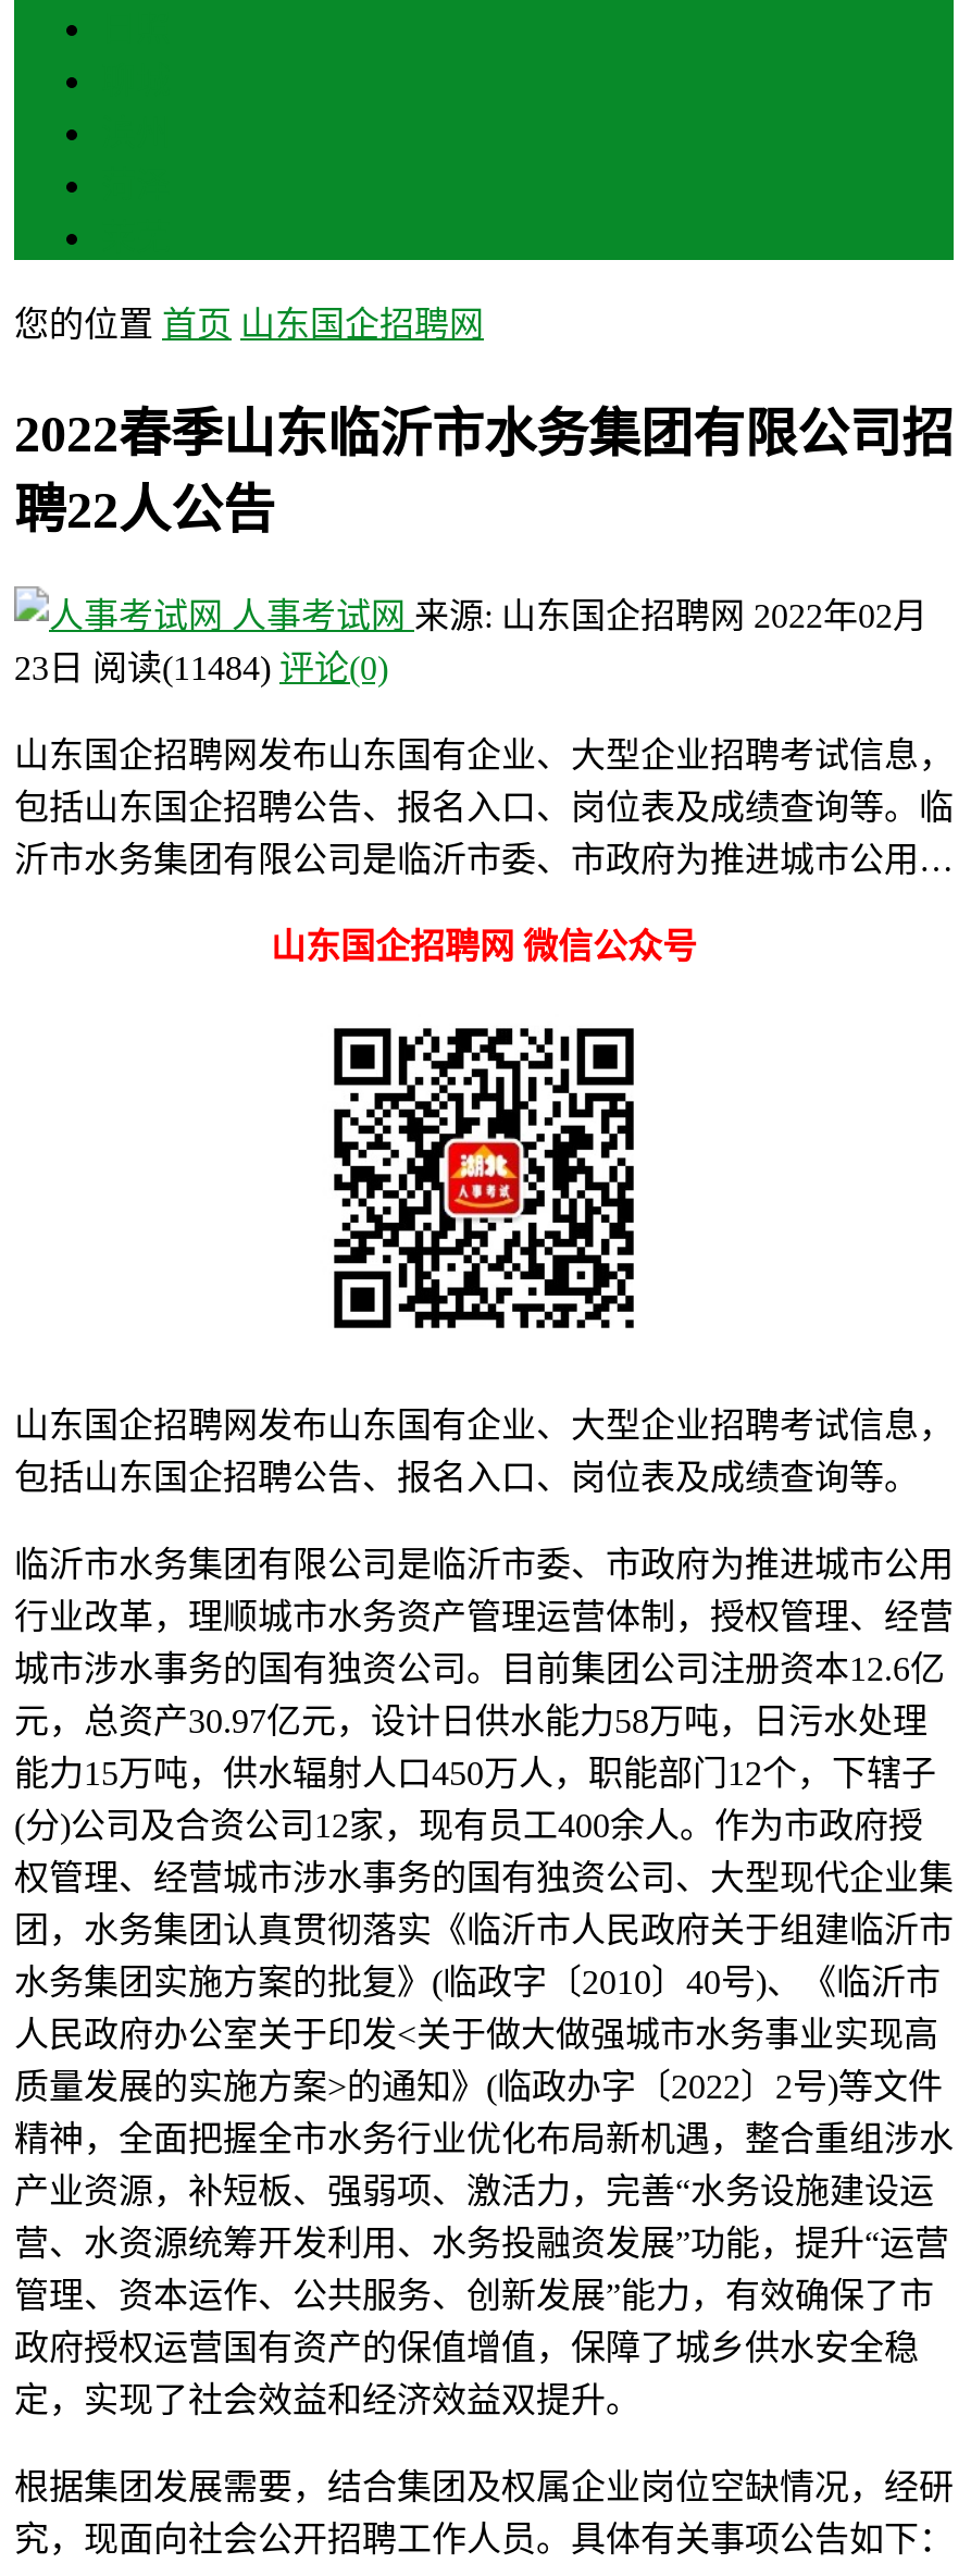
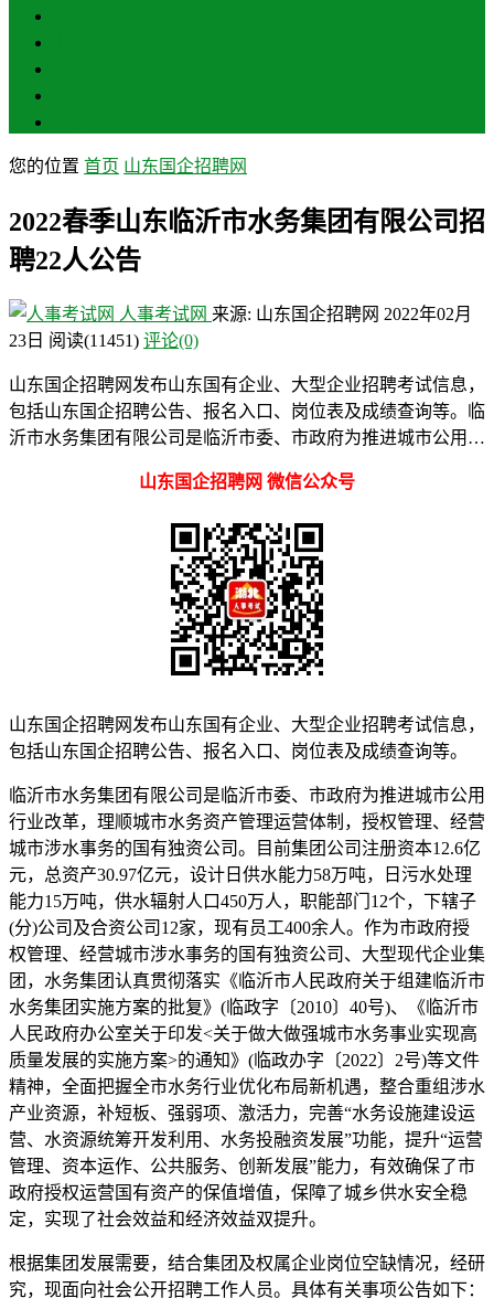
[14,649,388,686] 23日阅读(11484) 评论(0) -> [9,331,198,350] 23日阅读(11451) 评论(0)

